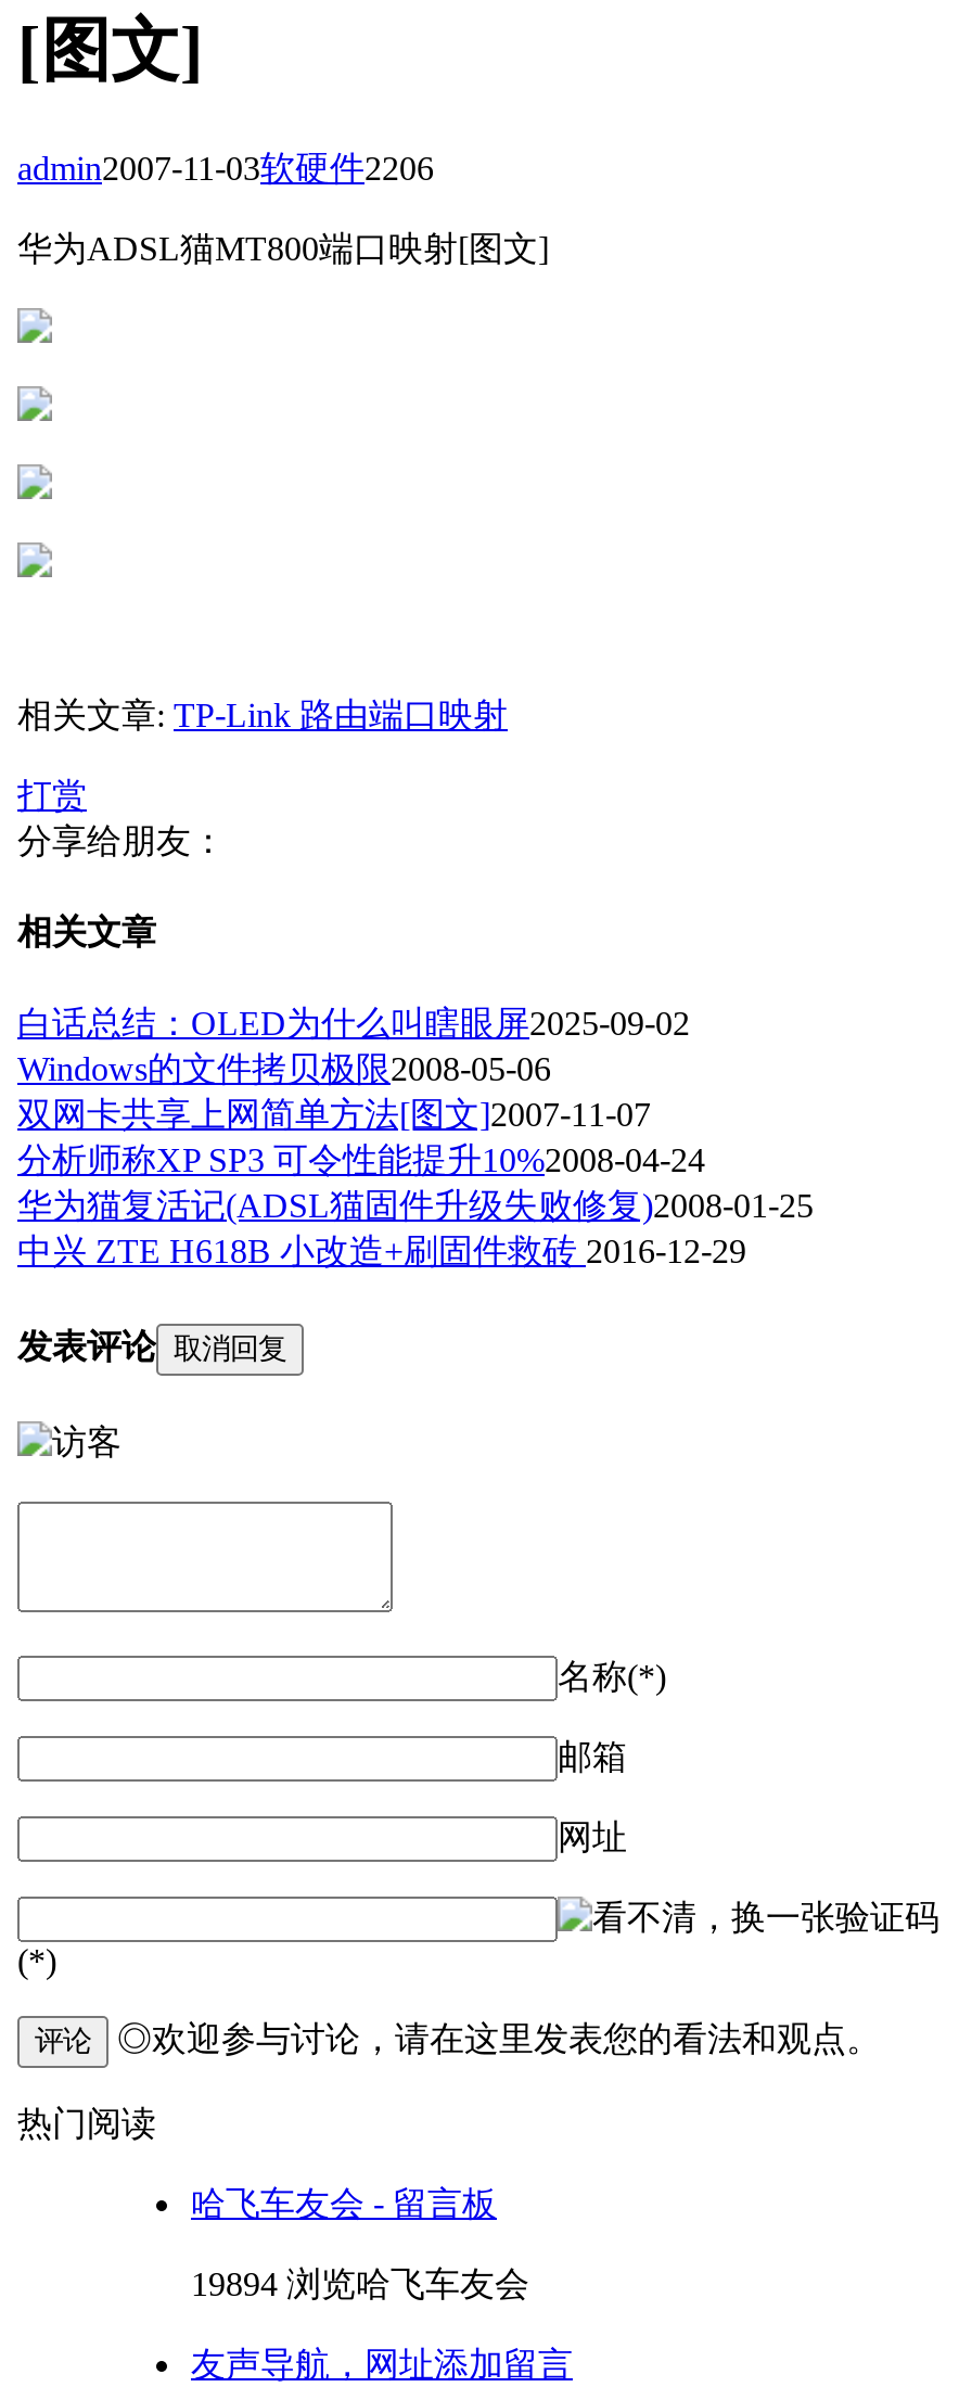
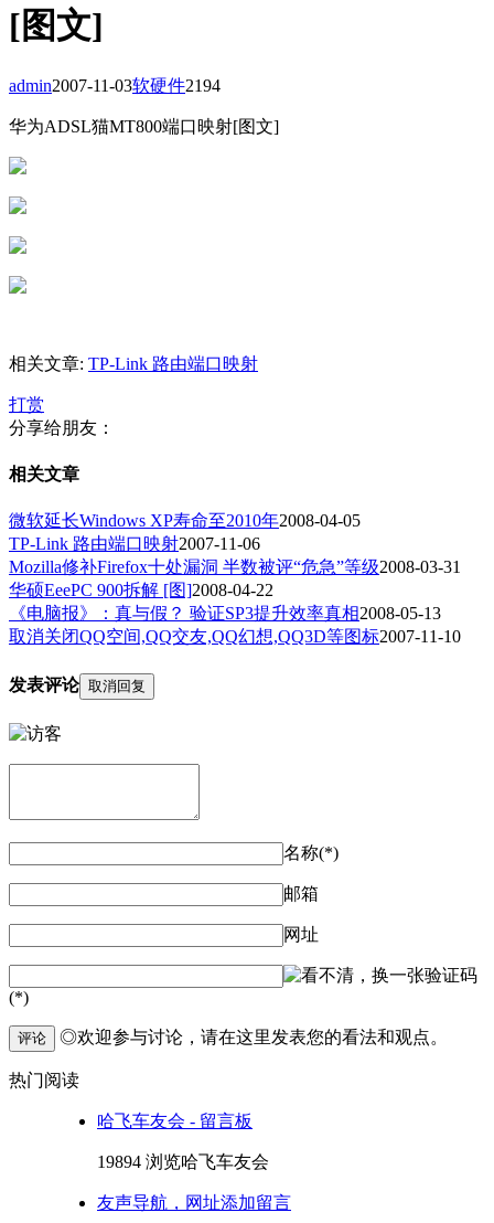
[17,150,434,186] admin2007-11-03软硬件2206 -> [9,76,221,95] admin2007-11-03软硬件2194
[17,1006,814,1270] 白话总结：OLED为什么叫瞎眼屏2025-09-02 | Windows的文件拷贝极限2008-05-06 | 双网卡共享上网简单方法[图文]2007-11-07 | 分析师称XP SP3 可令性能提升10%2008-04-24 | 华为猫复活记(ADSL猫固件升级失败修复)2008-01-25 | 中兴 ZTE H618B 小改造+刷固件救砖2016-12-29 -> [9,511,461,646] 微软延长Windows XP寿命至2010年2008-04-05 | TP-Link 路由端口映射2007-11-06 | Mozilla修补Firefox十处漏洞 半数被评“危急”等级2008-03-31 | 华硕EeePC 900拆解 [图] 2008-04-22 | 《电脑报》：真与假？ 验证SP3提升效率真相2008-05-13 | 取消关闭QQ空间,QQ交友,QQ幻想,QQ3D等图标2007-11-10

